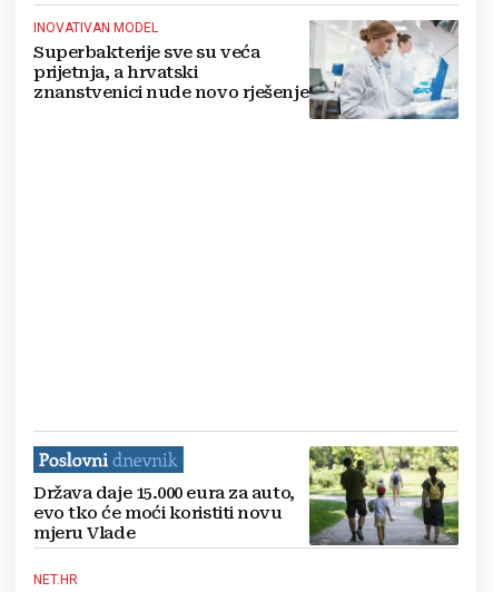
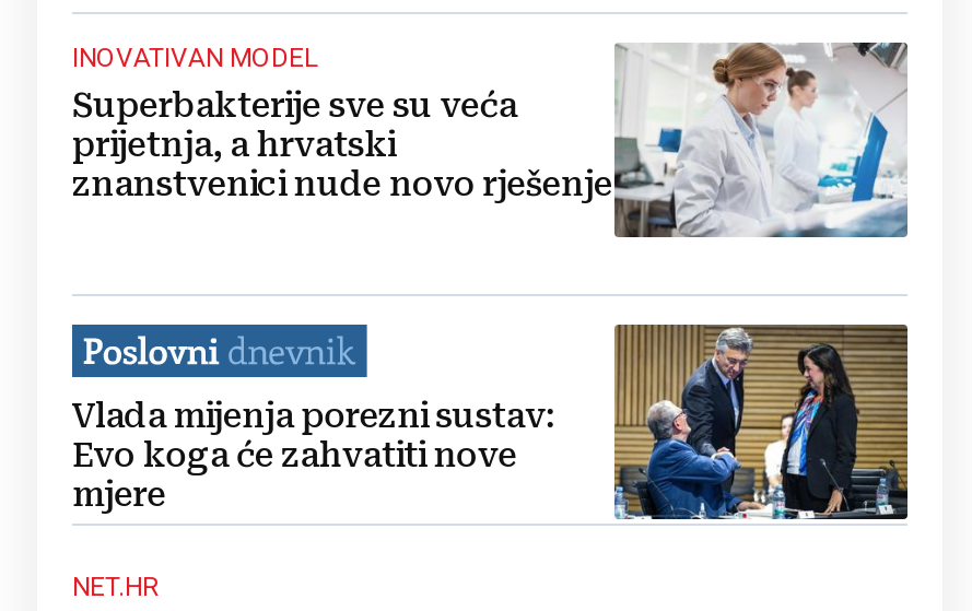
[33,445,460,546] [image] | Država daje 15.000 eura za auto, | evo tko će moći koristiti novu | mjeru Vlade -> [72,322,910,519] [image] | Vlada mijenja porezni sustav: | Evo koga će zahvatiti nove | mjere

